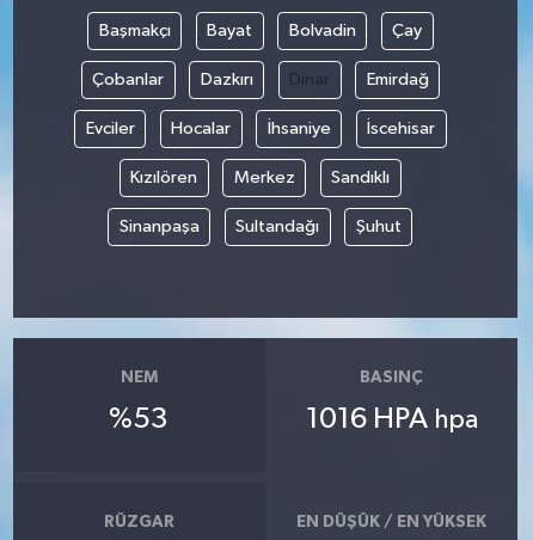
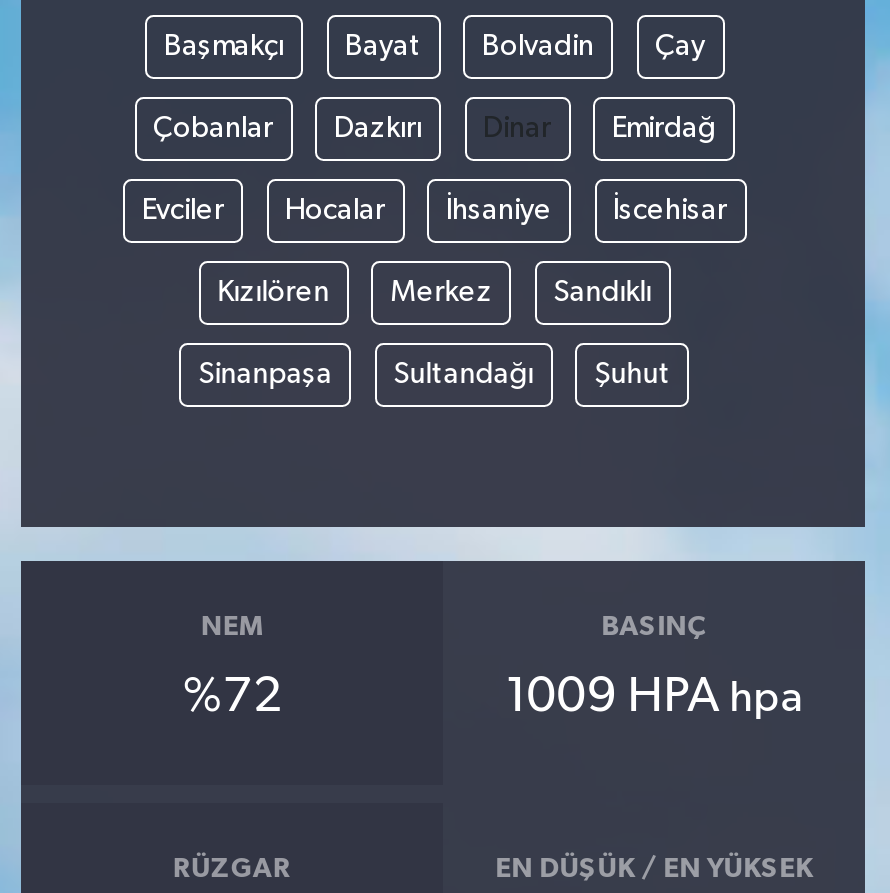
[109,404,169,433] %53 -> [183,672,281,720] %72
[305,404,478,433] 1016 HPA hpa -> [505,672,803,720] 1009 HPA hpa

